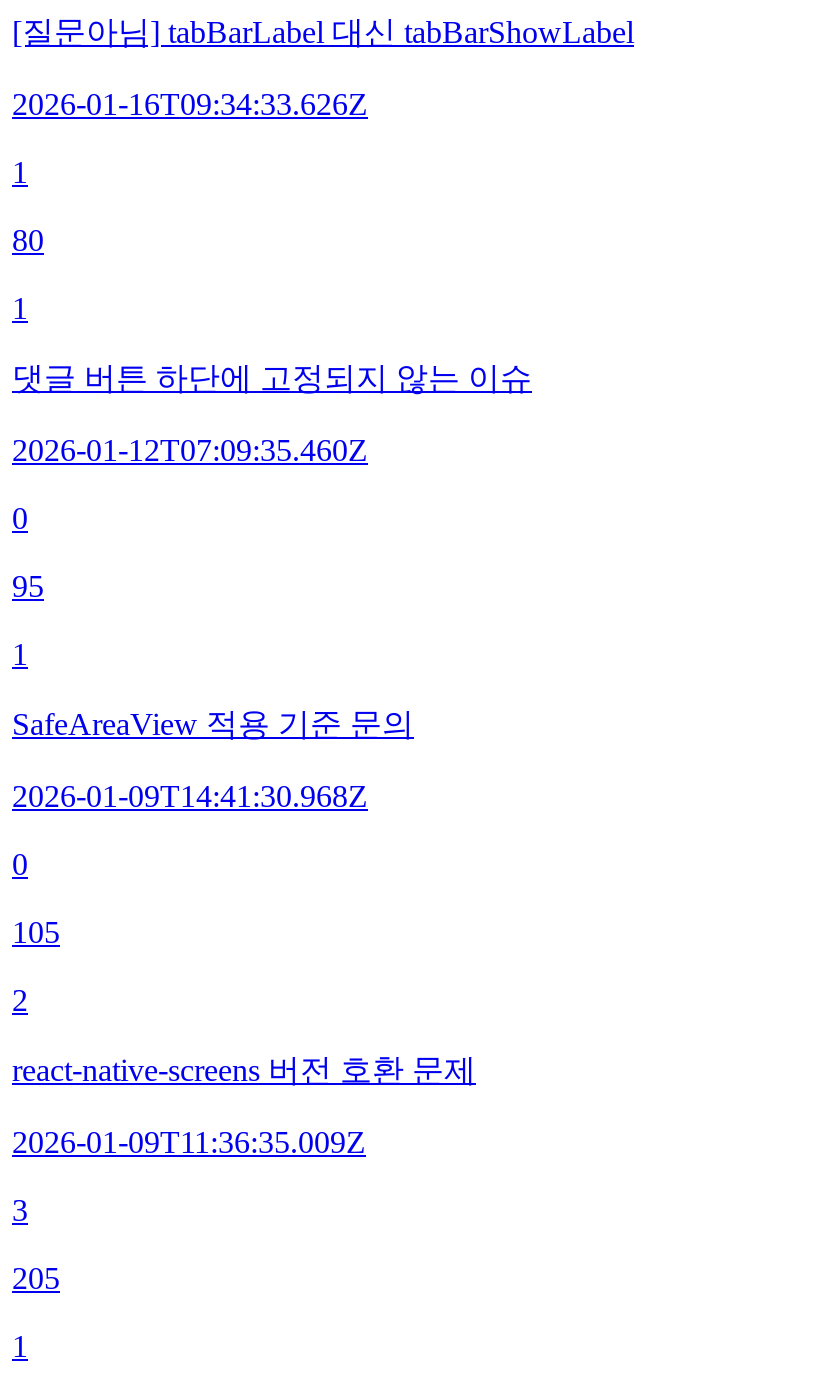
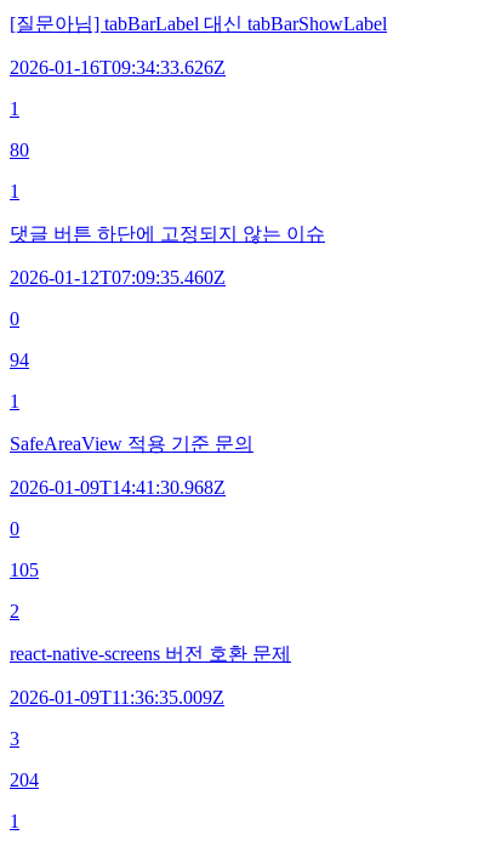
[12,569,44,603] 95 -> [10,349,29,370] 94
[12,1261,60,1295] 205 -> [10,769,39,790] 204

